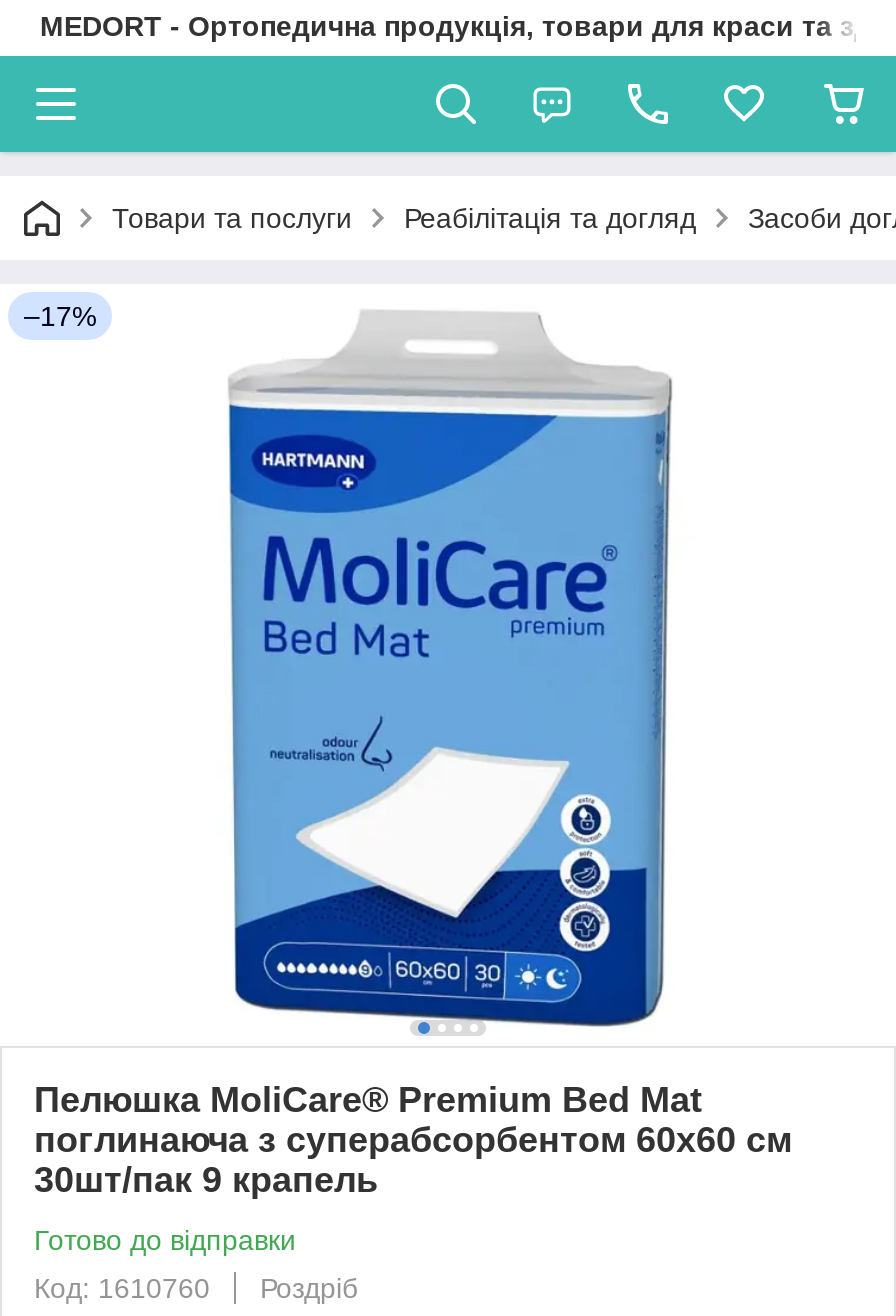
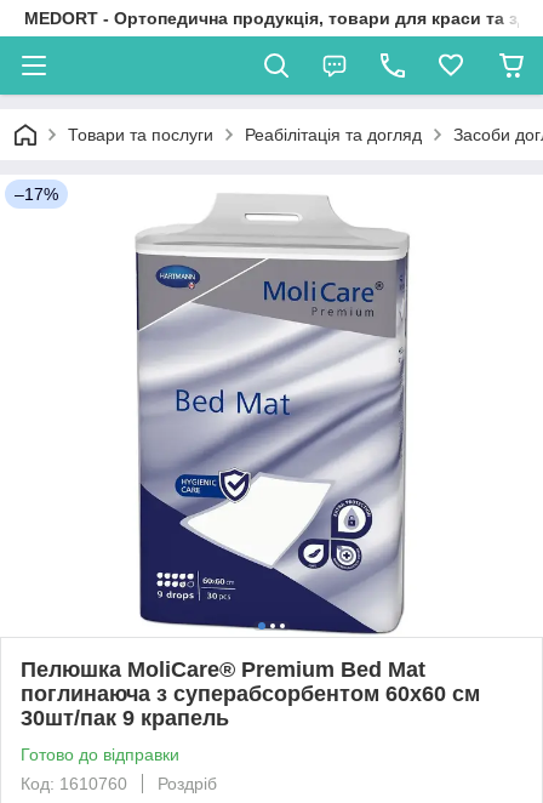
[224,388,672,1042] [image] -> [135,211,410,636] [image]

